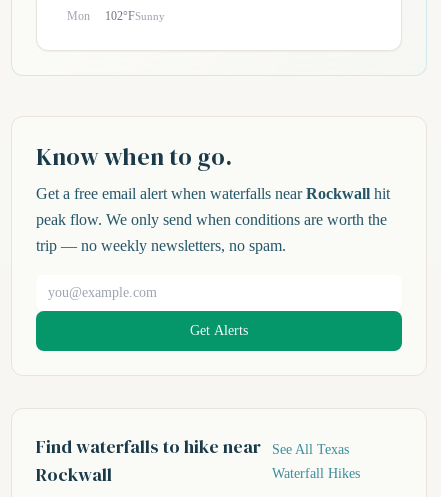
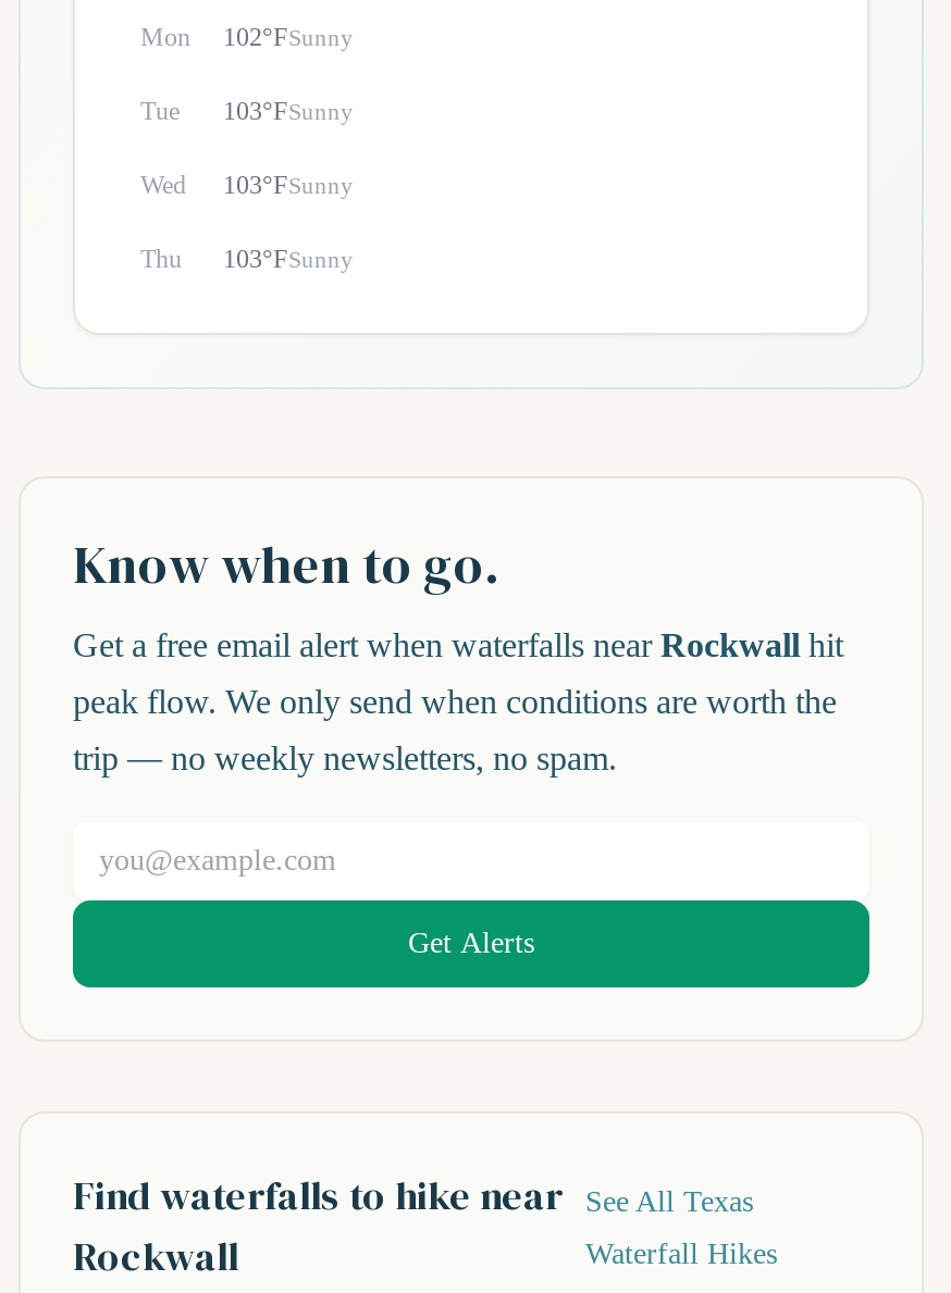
none -> [140,96,354,274] Tue | 103°FSunny | Wed | 103°FSunny | Thu | 103°FSunny

